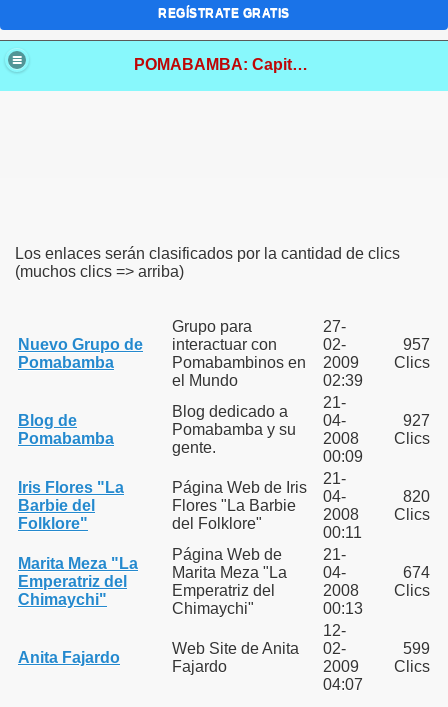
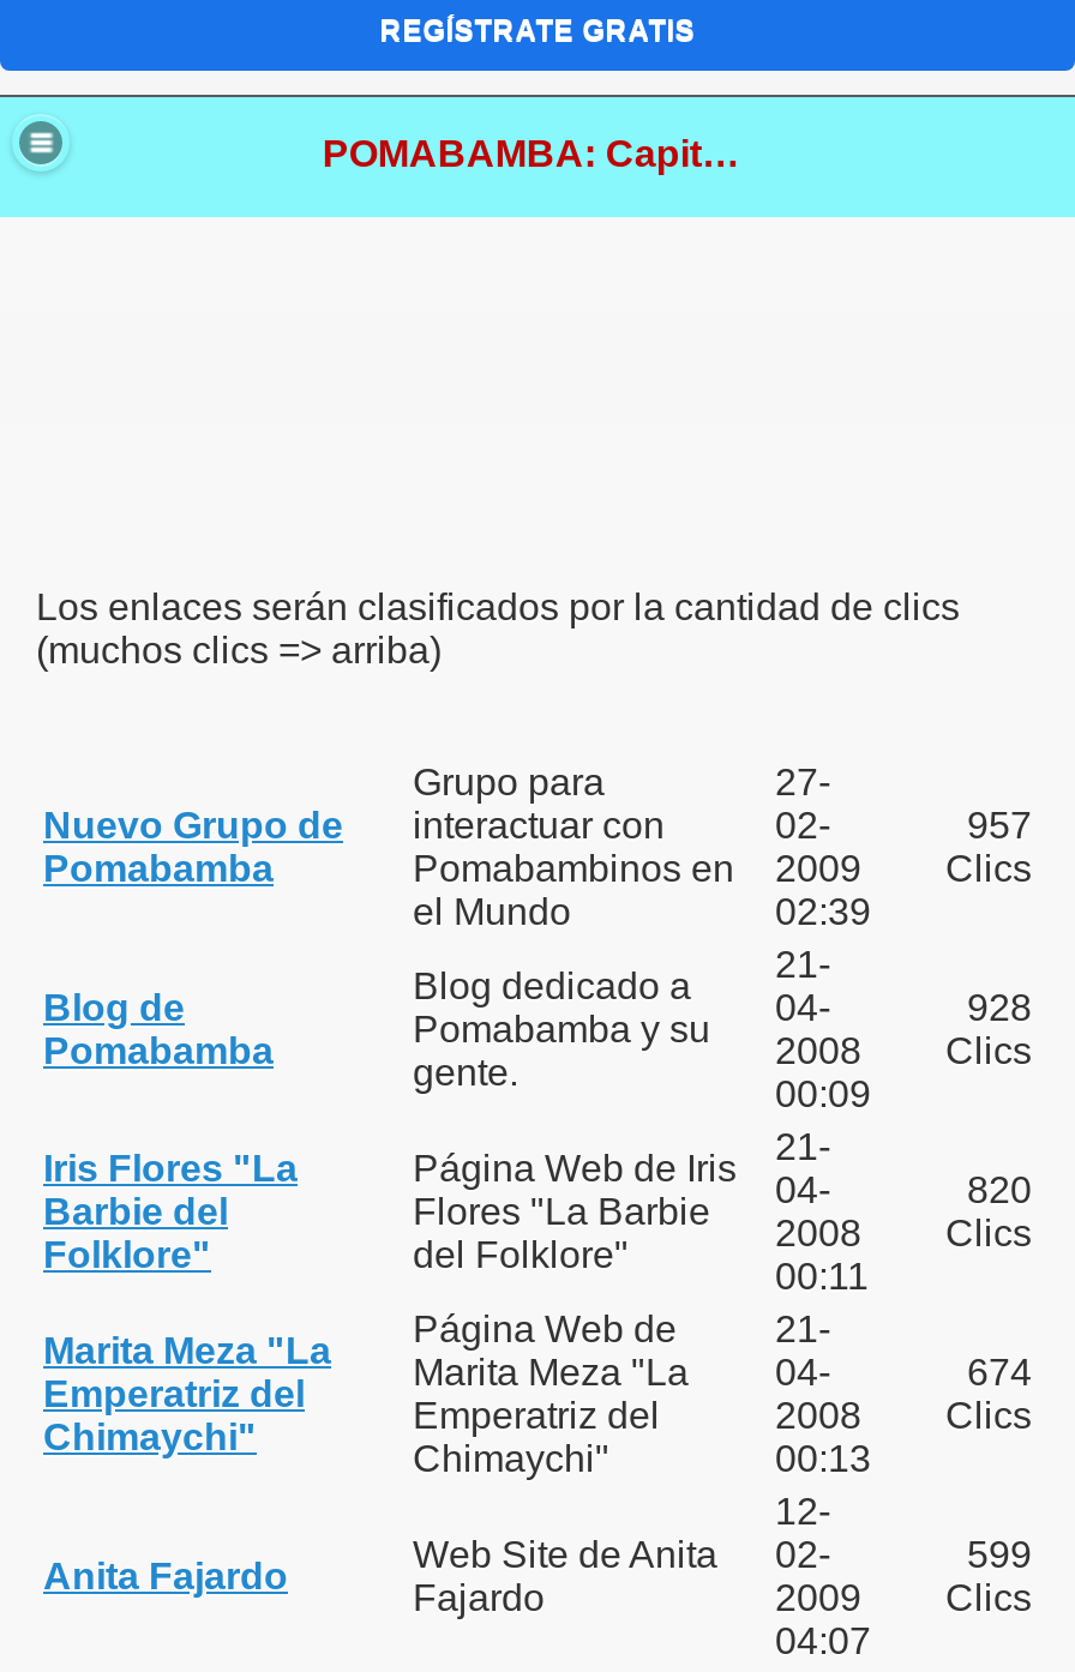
[403,412,430,429] 927 -> [967,987,1032,1028] 928

